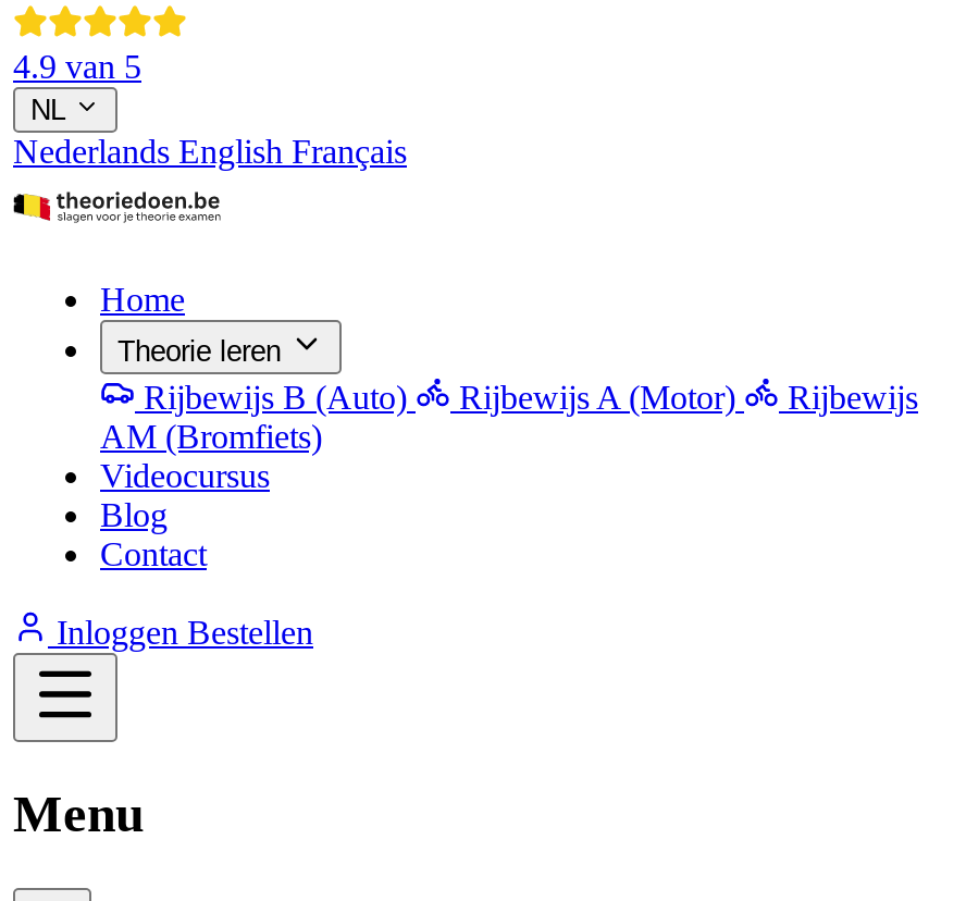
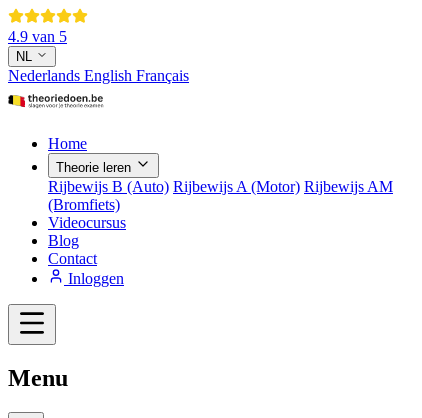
[48,614,313,651] Inloggen Bestellen -> [64,270,124,287] Inloggen

